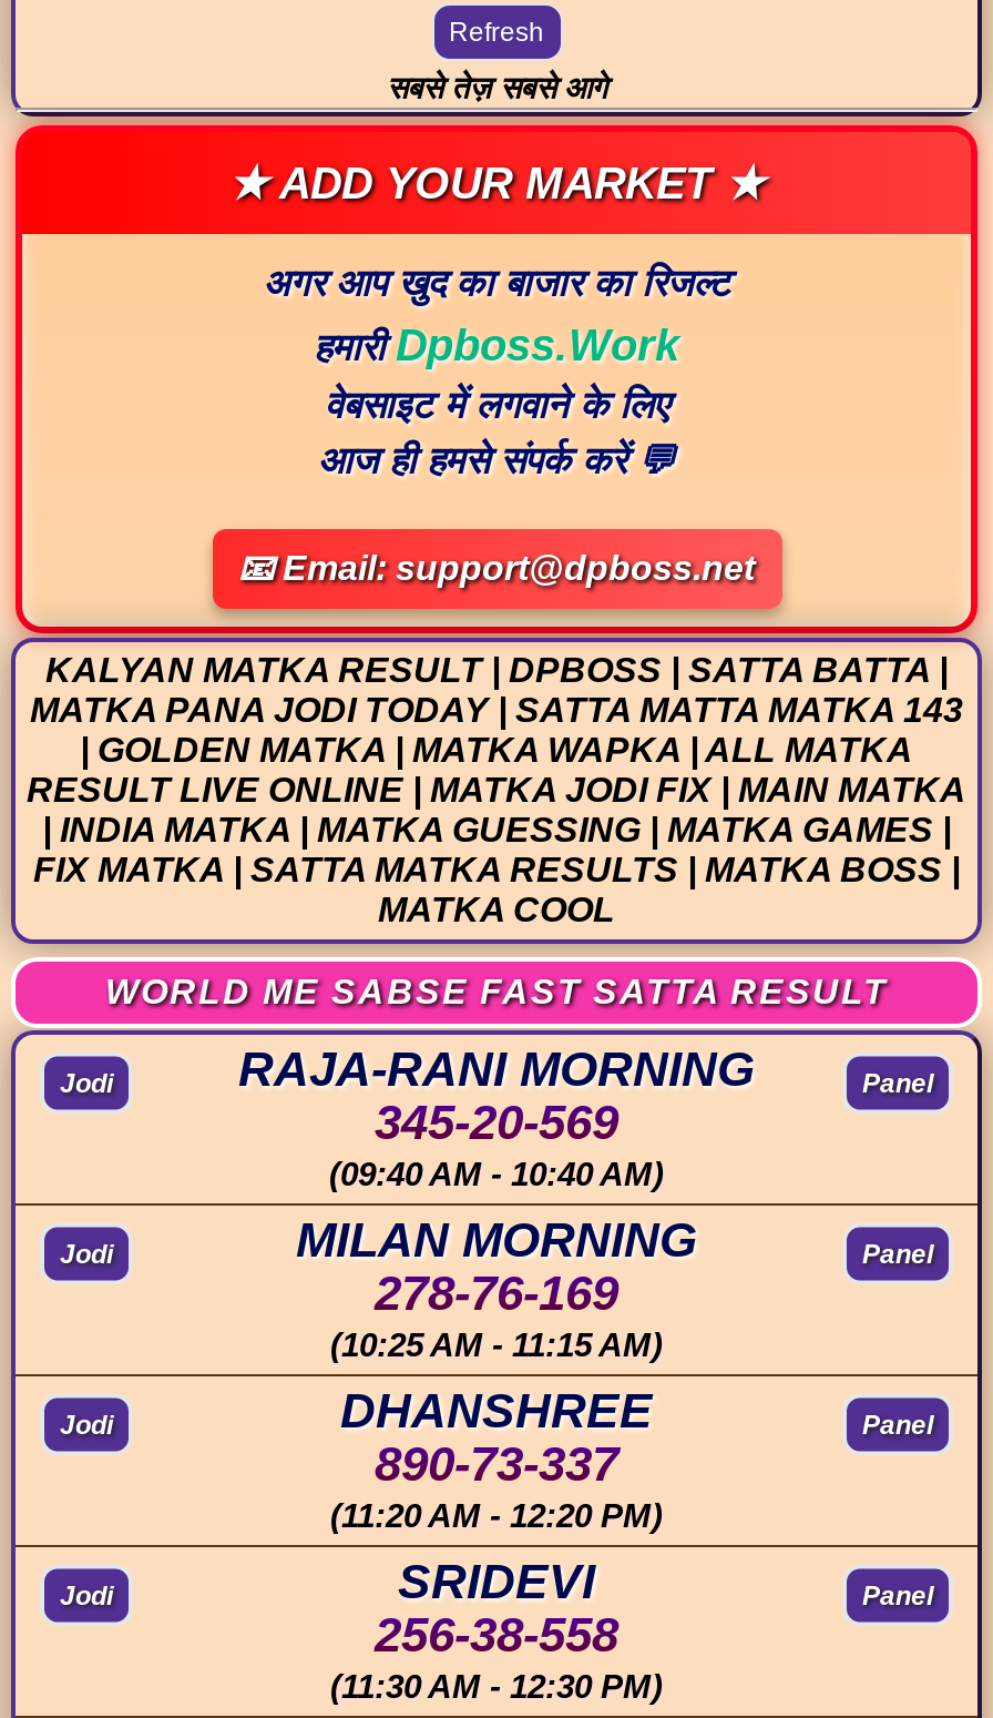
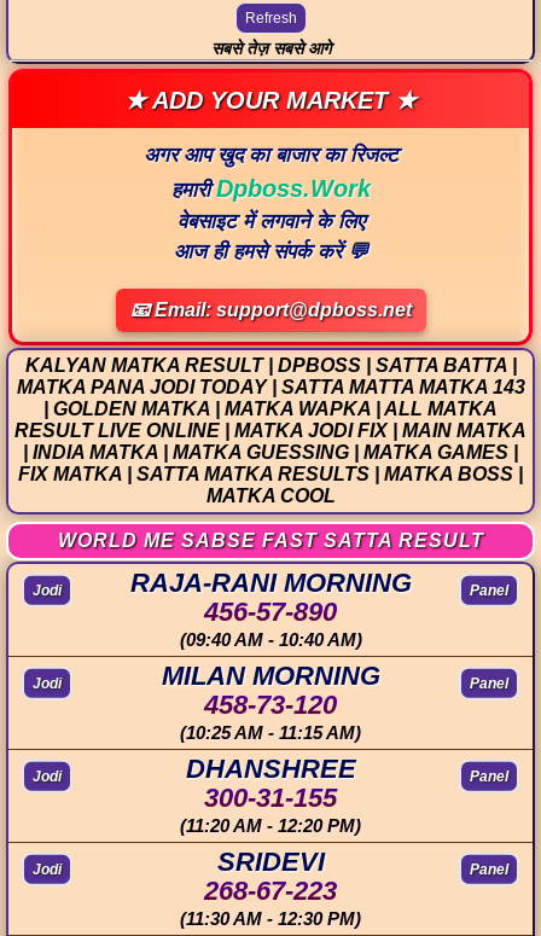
[375,1095,618,1150] 345-20-569 -> [204,597,337,627] 456-57-890
[375,1265,618,1321] 278-76-169 -> [204,690,337,720] 458-73-120
[375,1436,618,1492] 890-73-337 -> [204,783,337,813] 300-31-155
[375,1607,618,1663] 256-38-558 -> [204,876,337,906] 268-67-223

